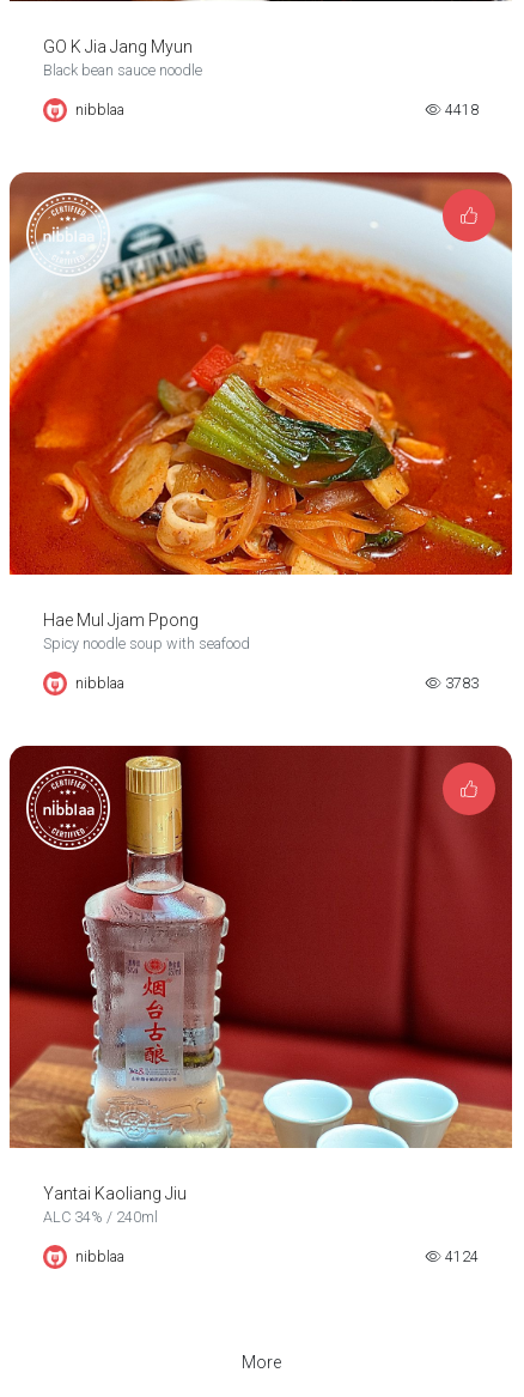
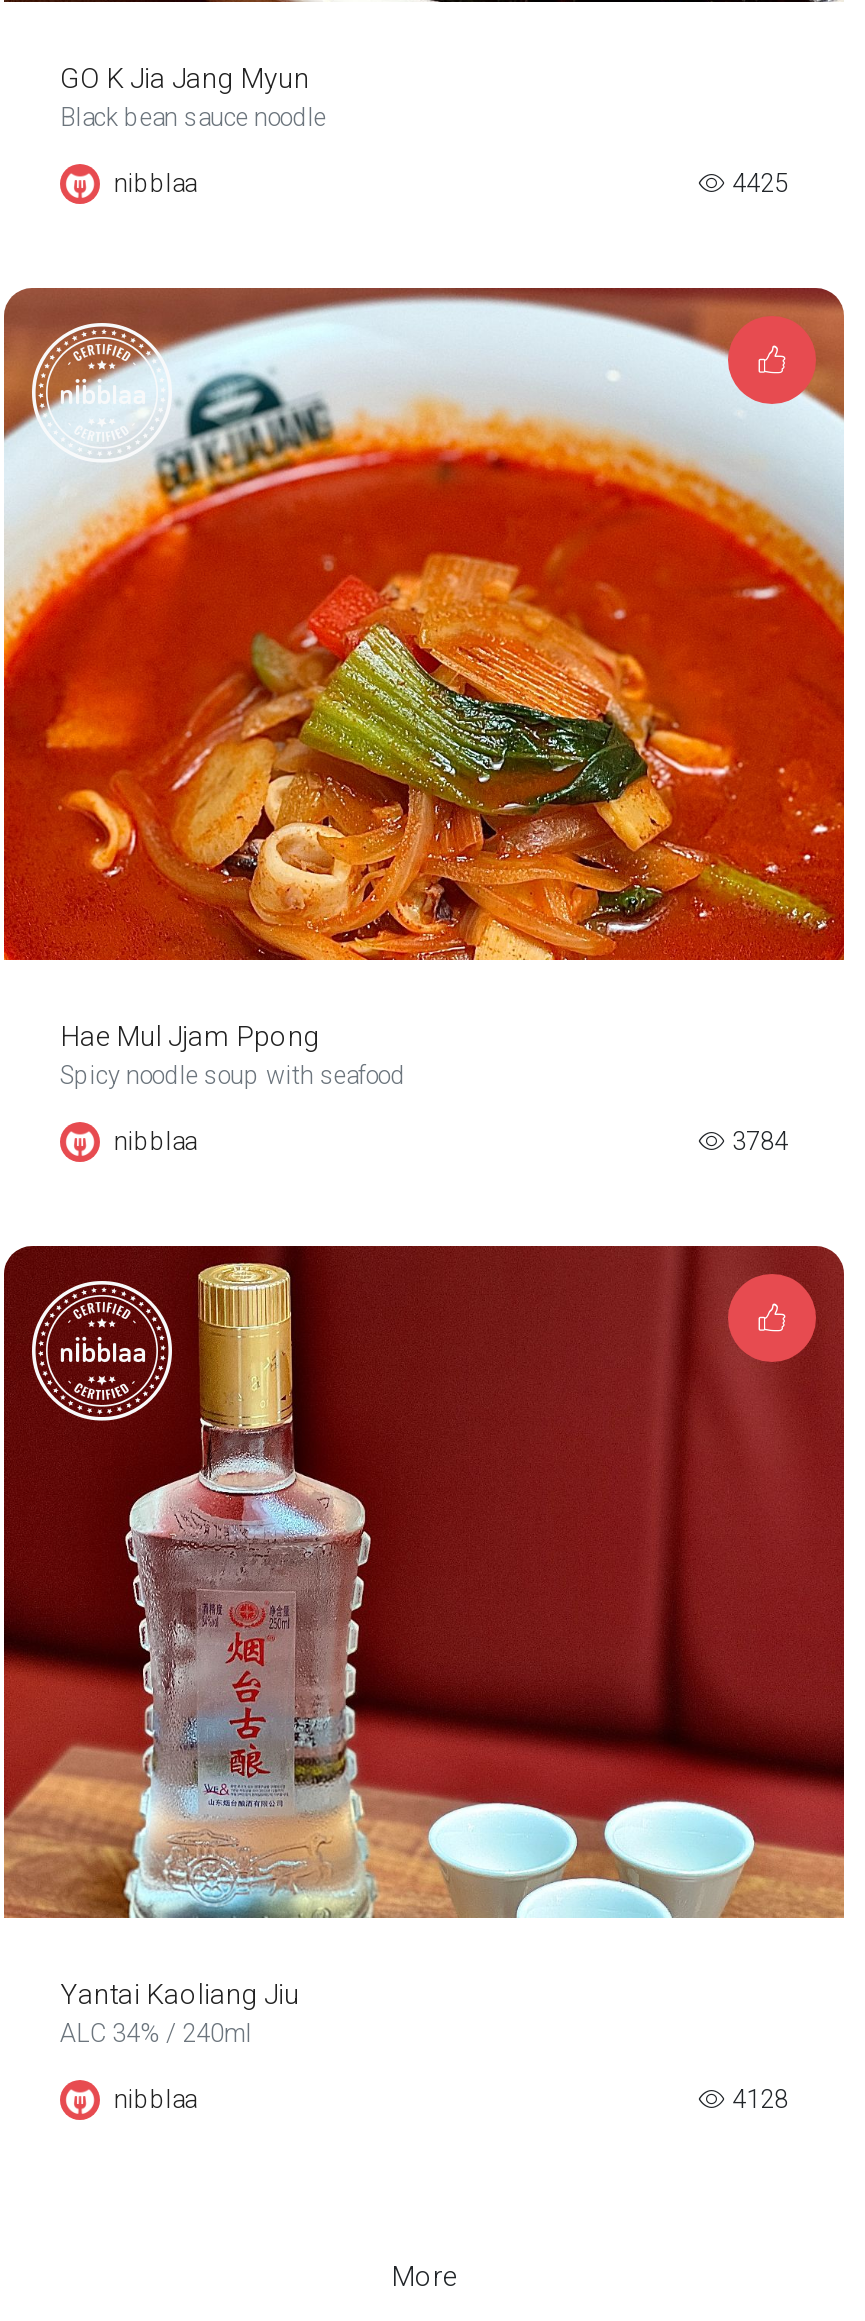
[445,101,479,119] 4418 -> [732,168,788,198] 4425
[445,674,479,692] 3783 -> [732,1126,788,1156] 3784
[445,1247,479,1265] 4124 -> [732,2084,788,2114] 4128

